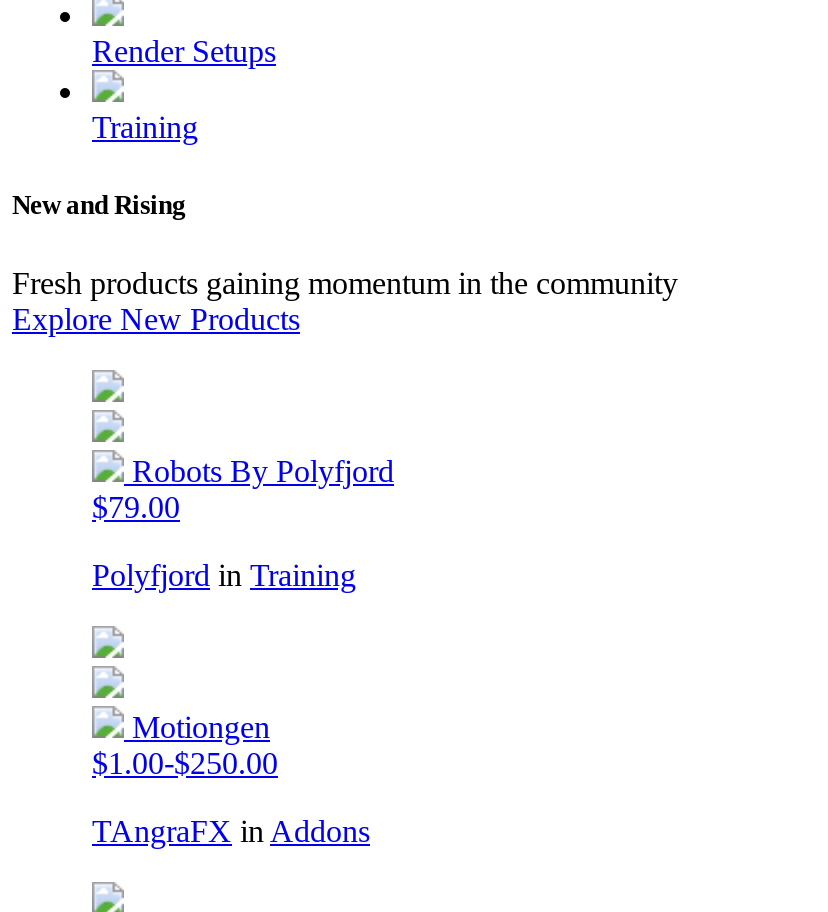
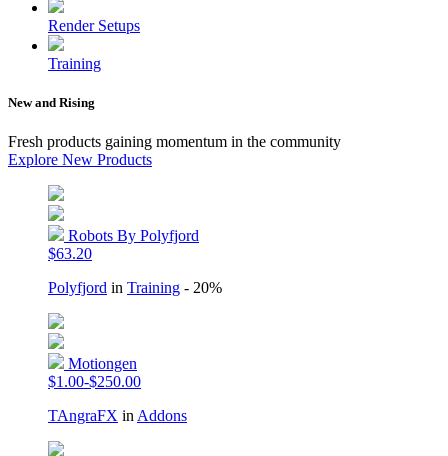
[92,490,180,524] $79.00 -> [48,245,92,262] $63.20
[92,558,356,592] Polyfjord in Training -> [48,279,222,296] Polyfjord in Training - 20%

